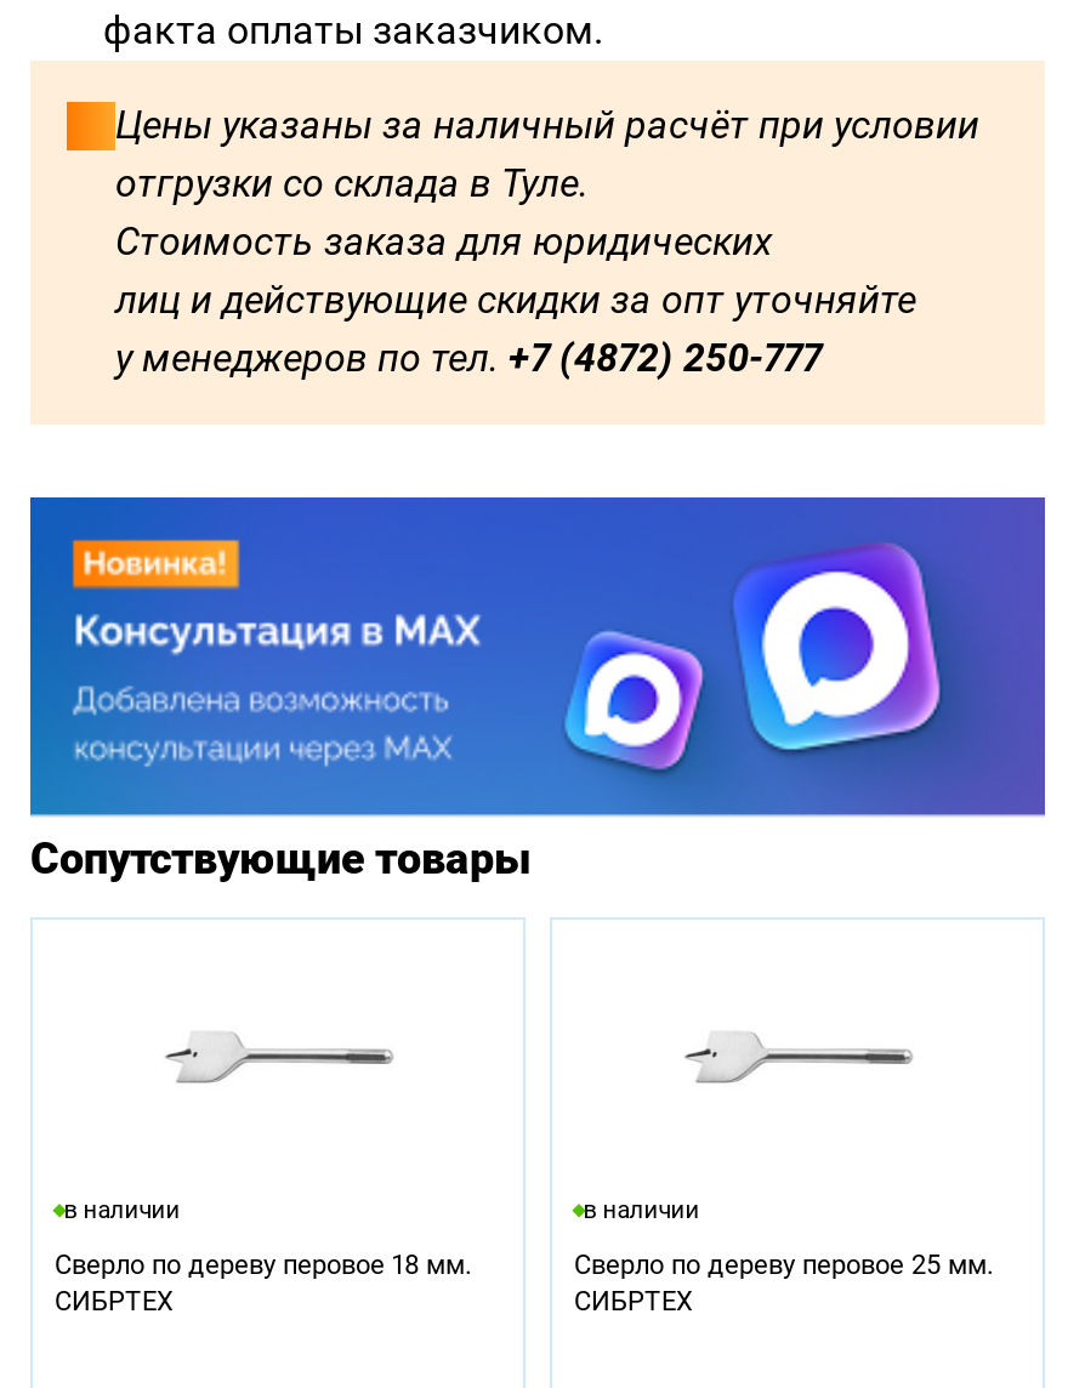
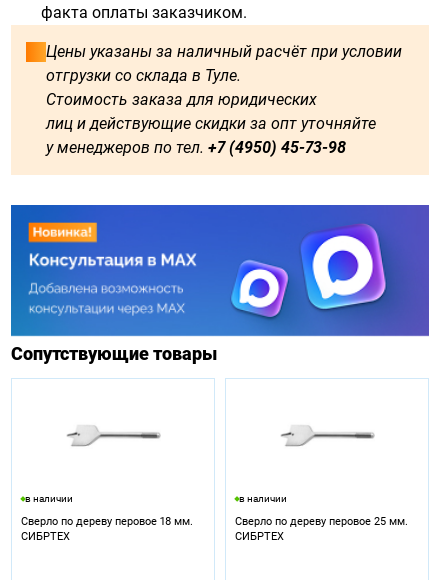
[115,336,822,382] у менеджеров по тел. +7 (4872) 250-777 -> [46,138,346,157] у менеджеров по тел. +7 (4950) 45-73-98

